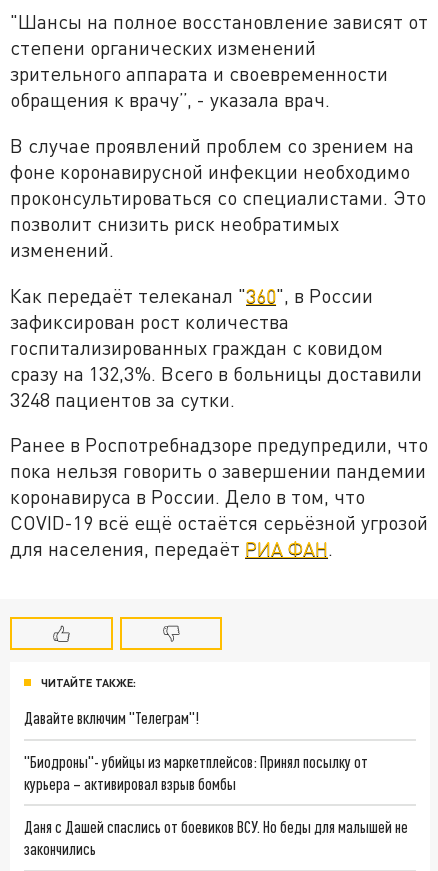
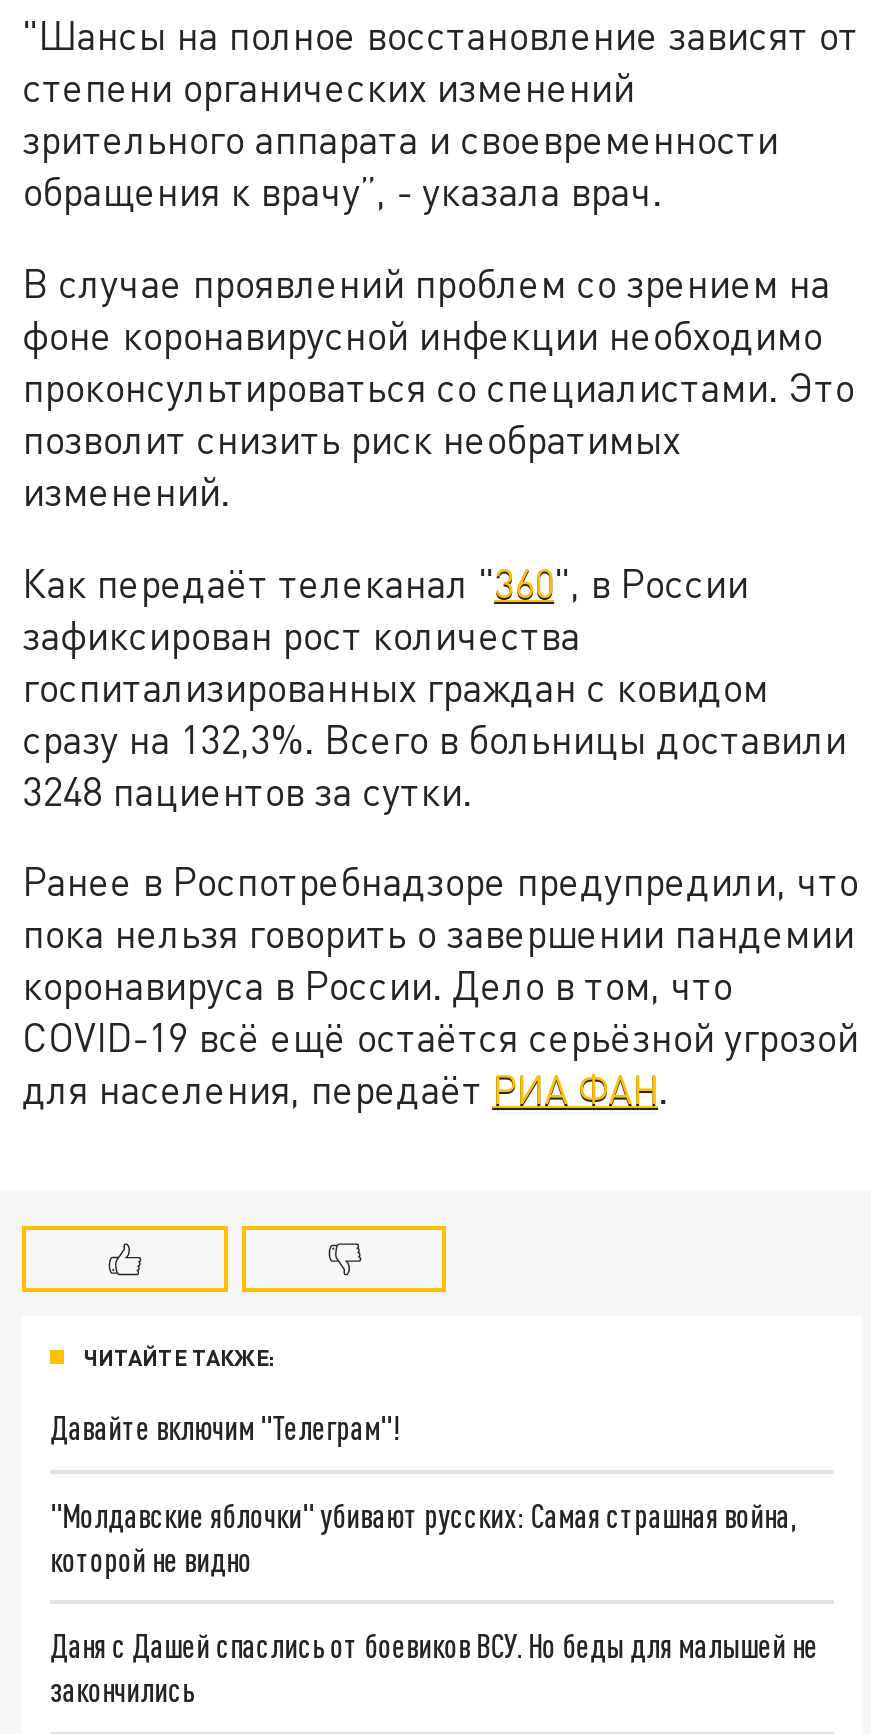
[24,752,368,793] "Биодроны"- убийцы из маркетплейсов: Принял посылку от | курьера – активировал взрыв бомбы -> [50,1495,796,1577] "Молдавские яблочки" убивают русских: Самая страшная война, | которой не видно

